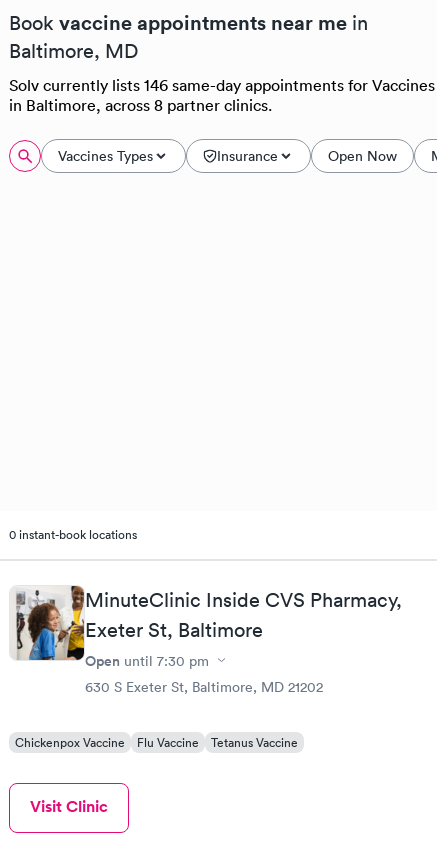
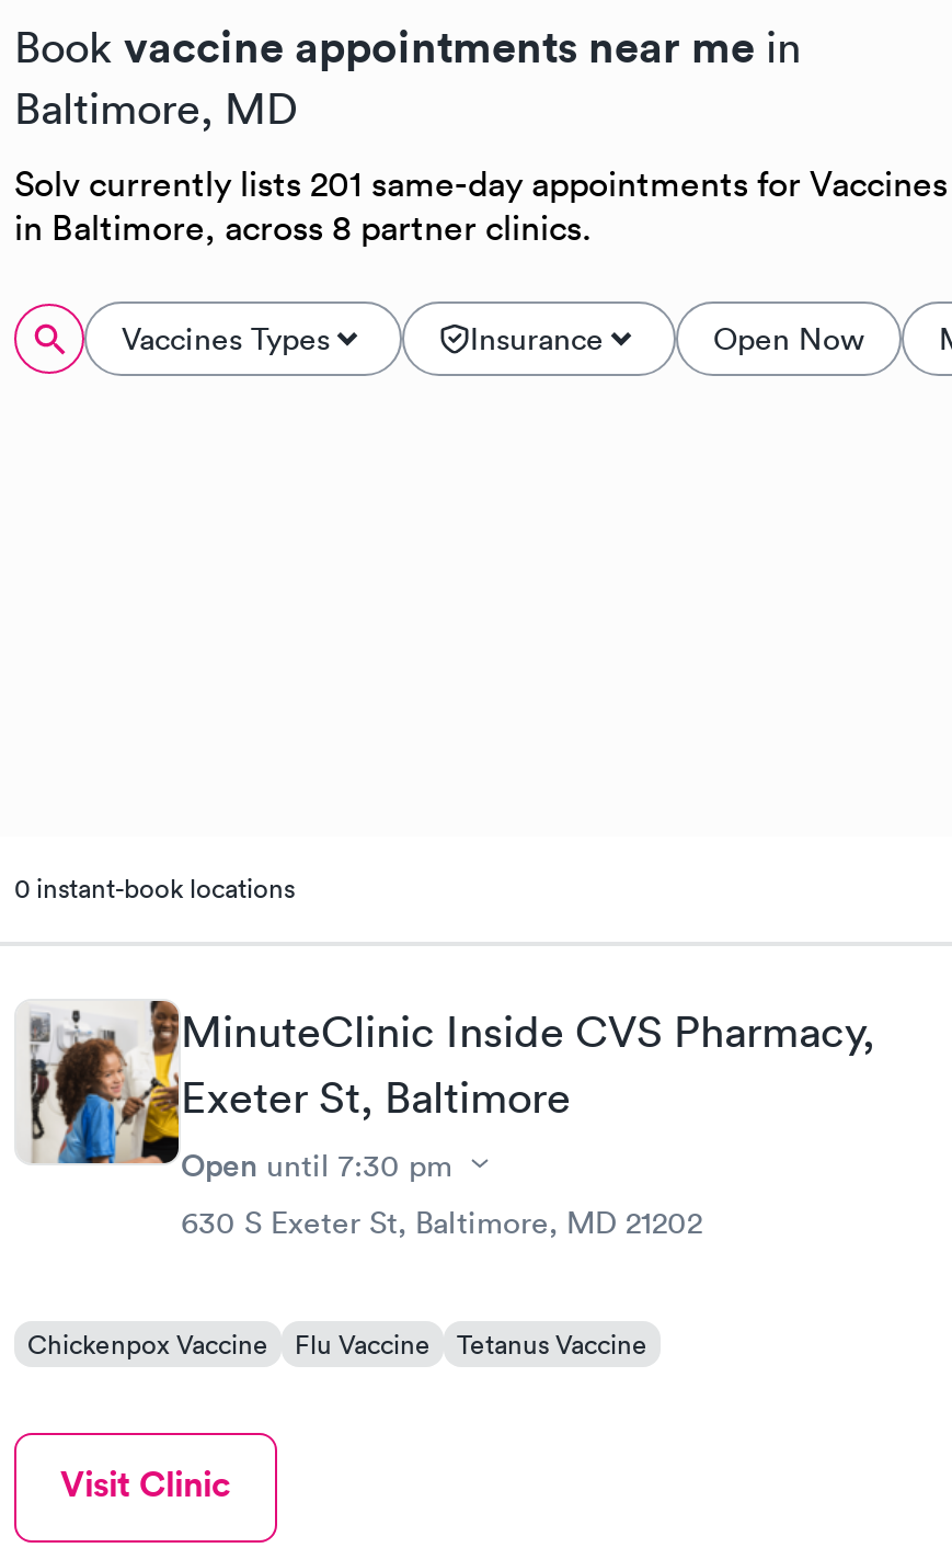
[9,75,435,95] Solv currently lists 146 same-day appointments for Vaccines -> [14,161,948,205] Solv currently lists 201 same-day appointments for Vaccines

